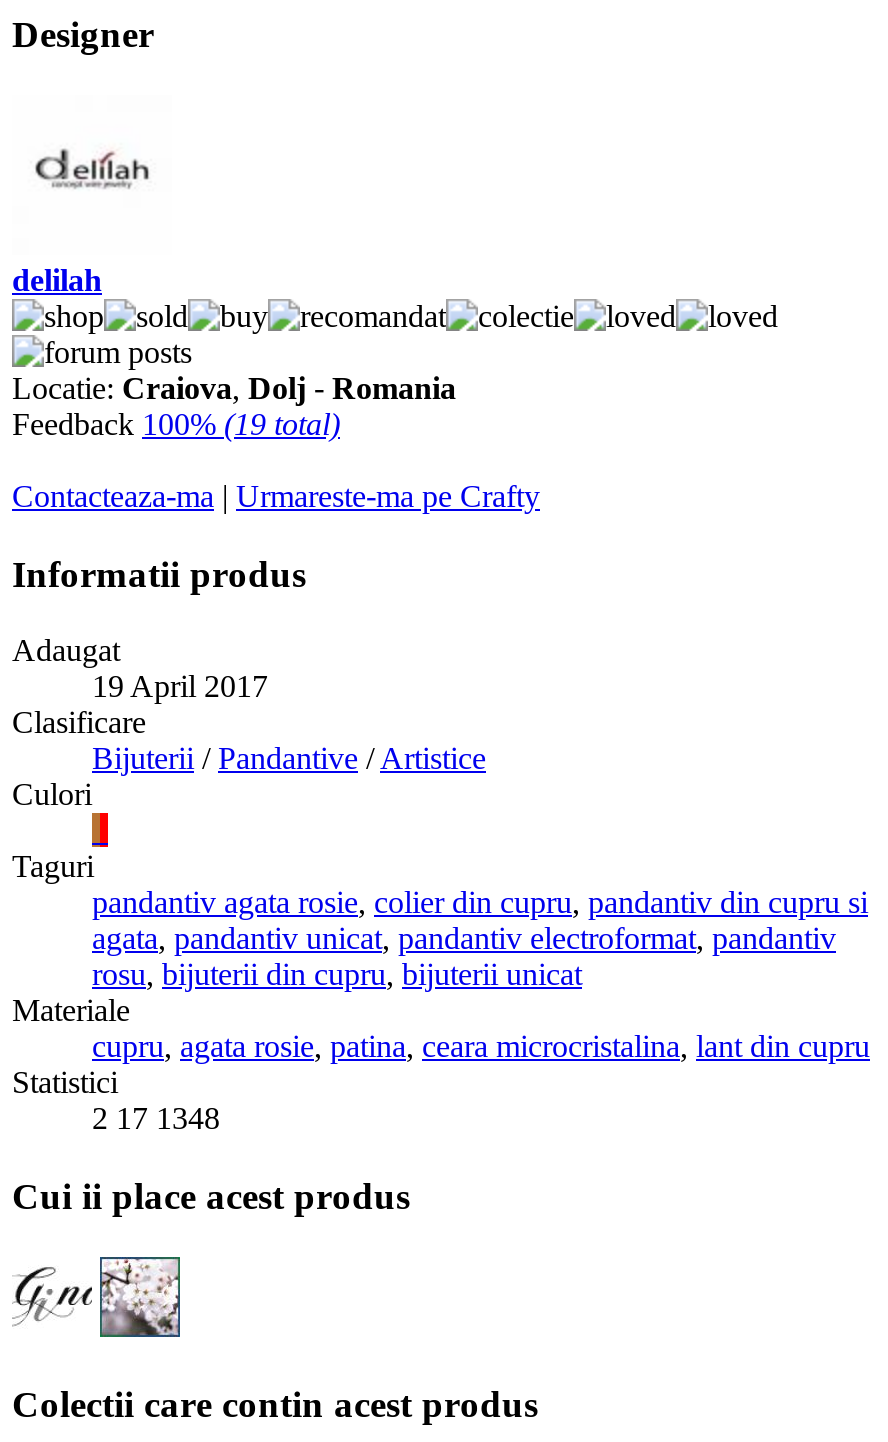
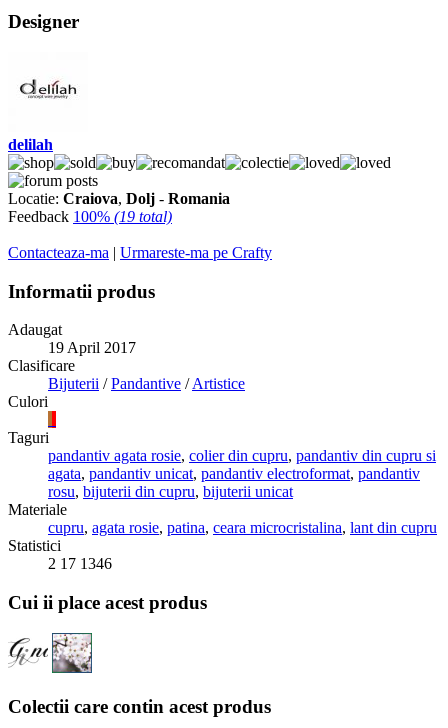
[92,1102,220,1136] 2 17 1348 -> [48,555,112,572] 2 17 1346

